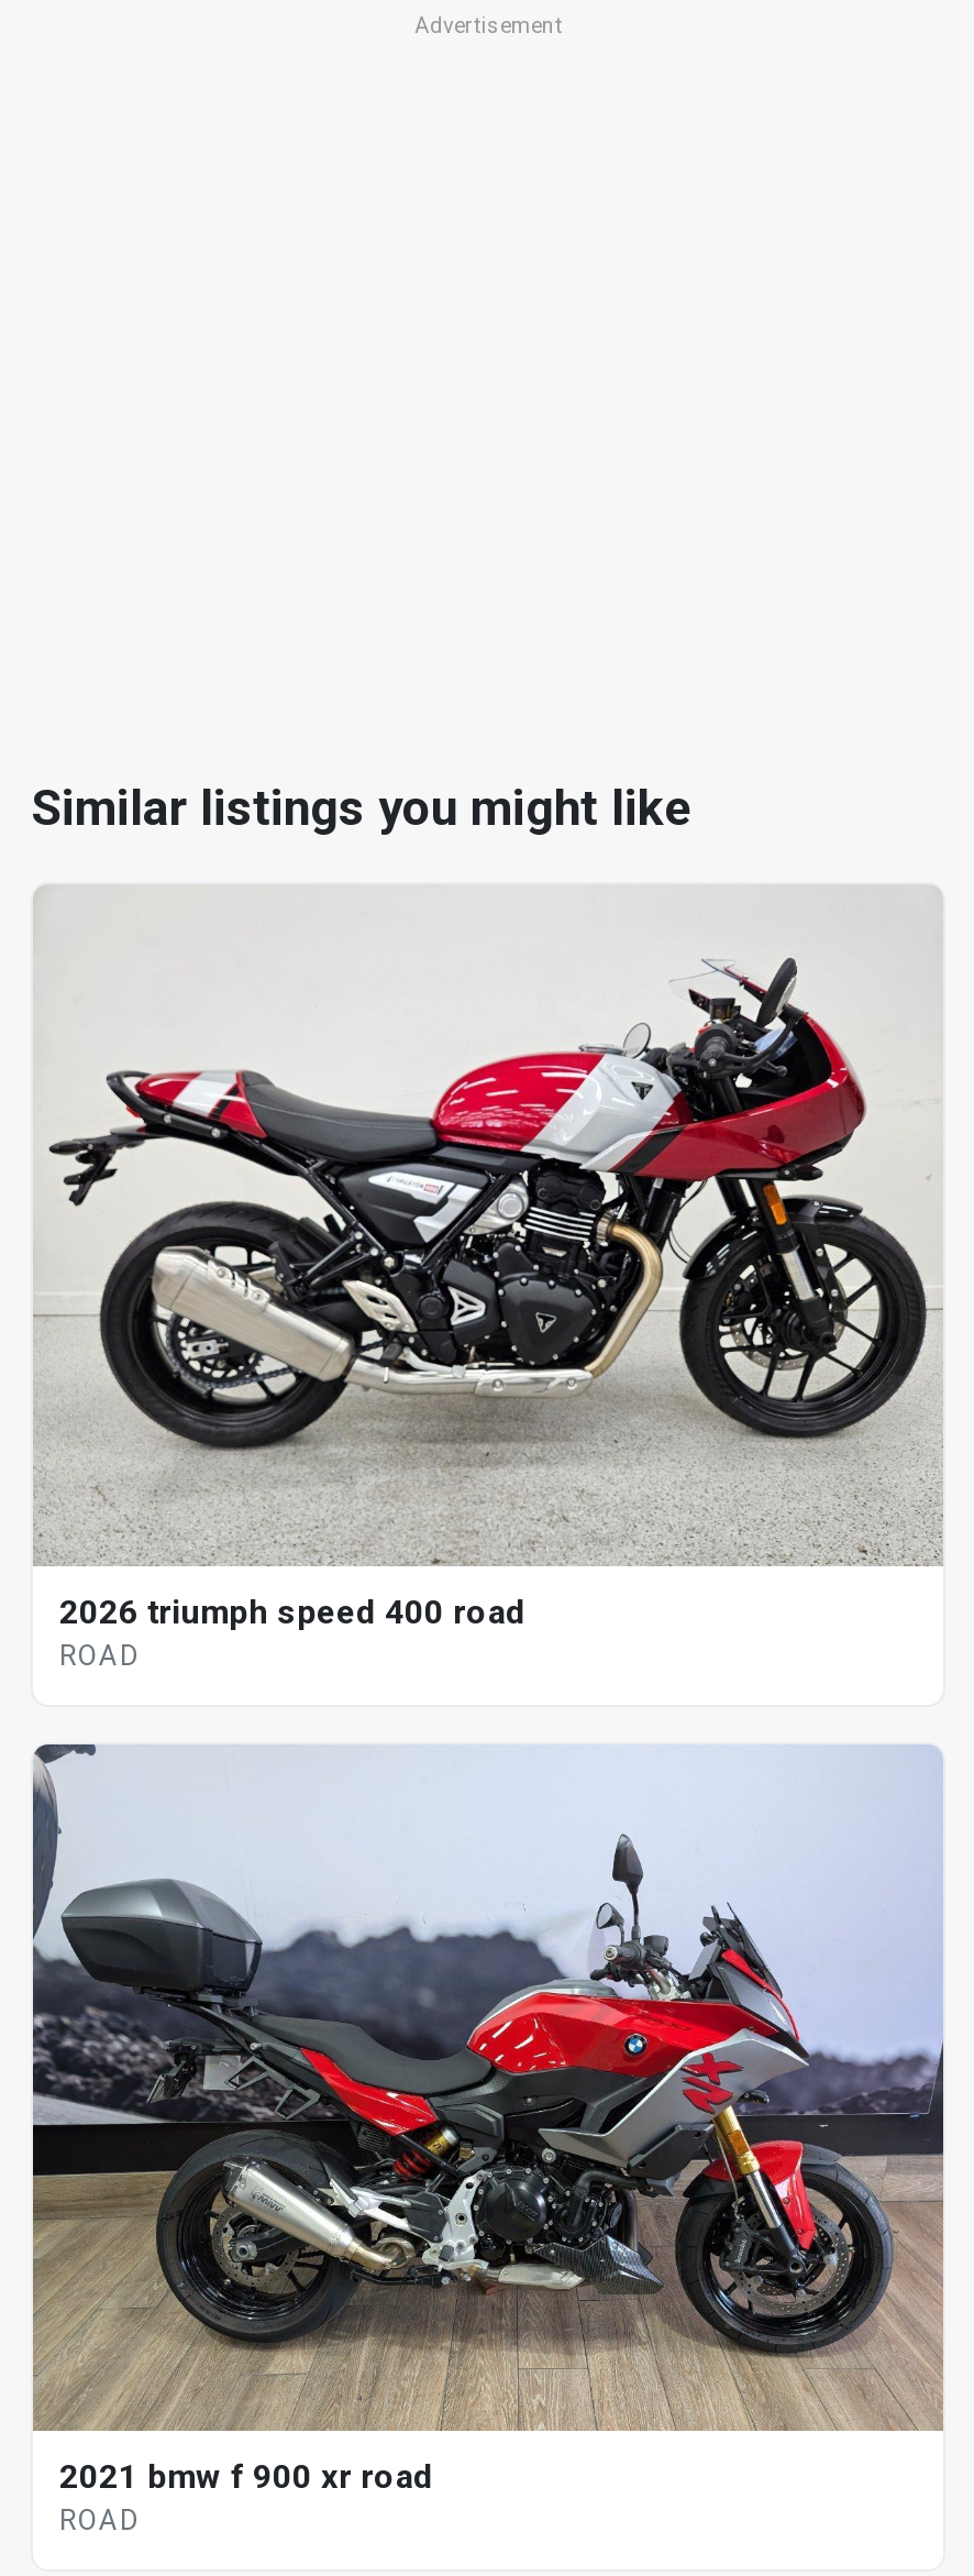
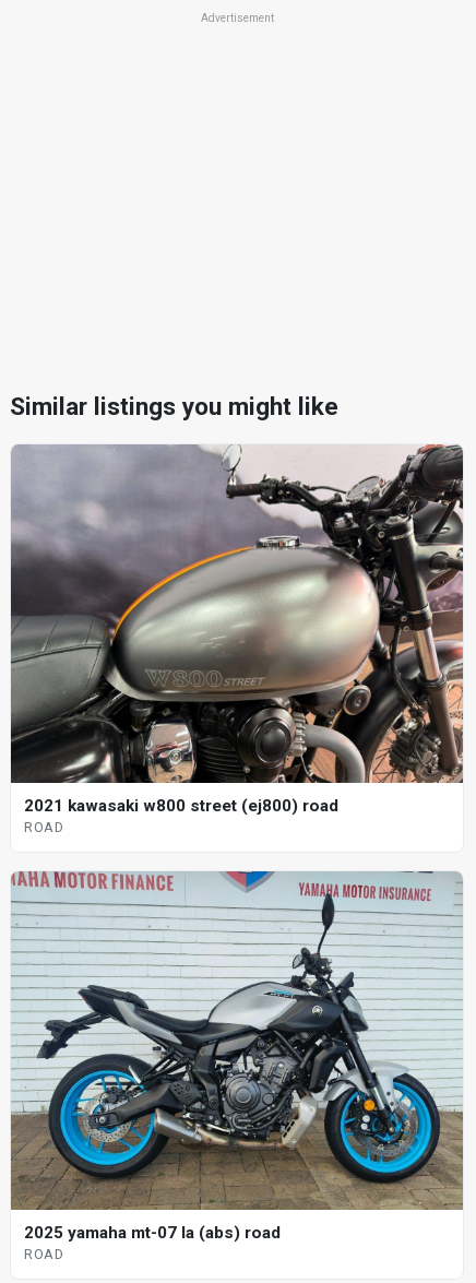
[33,887,943,1632] [image] | 2026 triumph speed 400 road -> [10,444,464,816] [image] | 2021 kawasaki w800 street (ej800) road
[31,1742,945,2496] [image] | 2021 bmw f 900 xr road -> [11,870,463,1243] [image] | 2025 yamaha mt-07 la (abs) road

